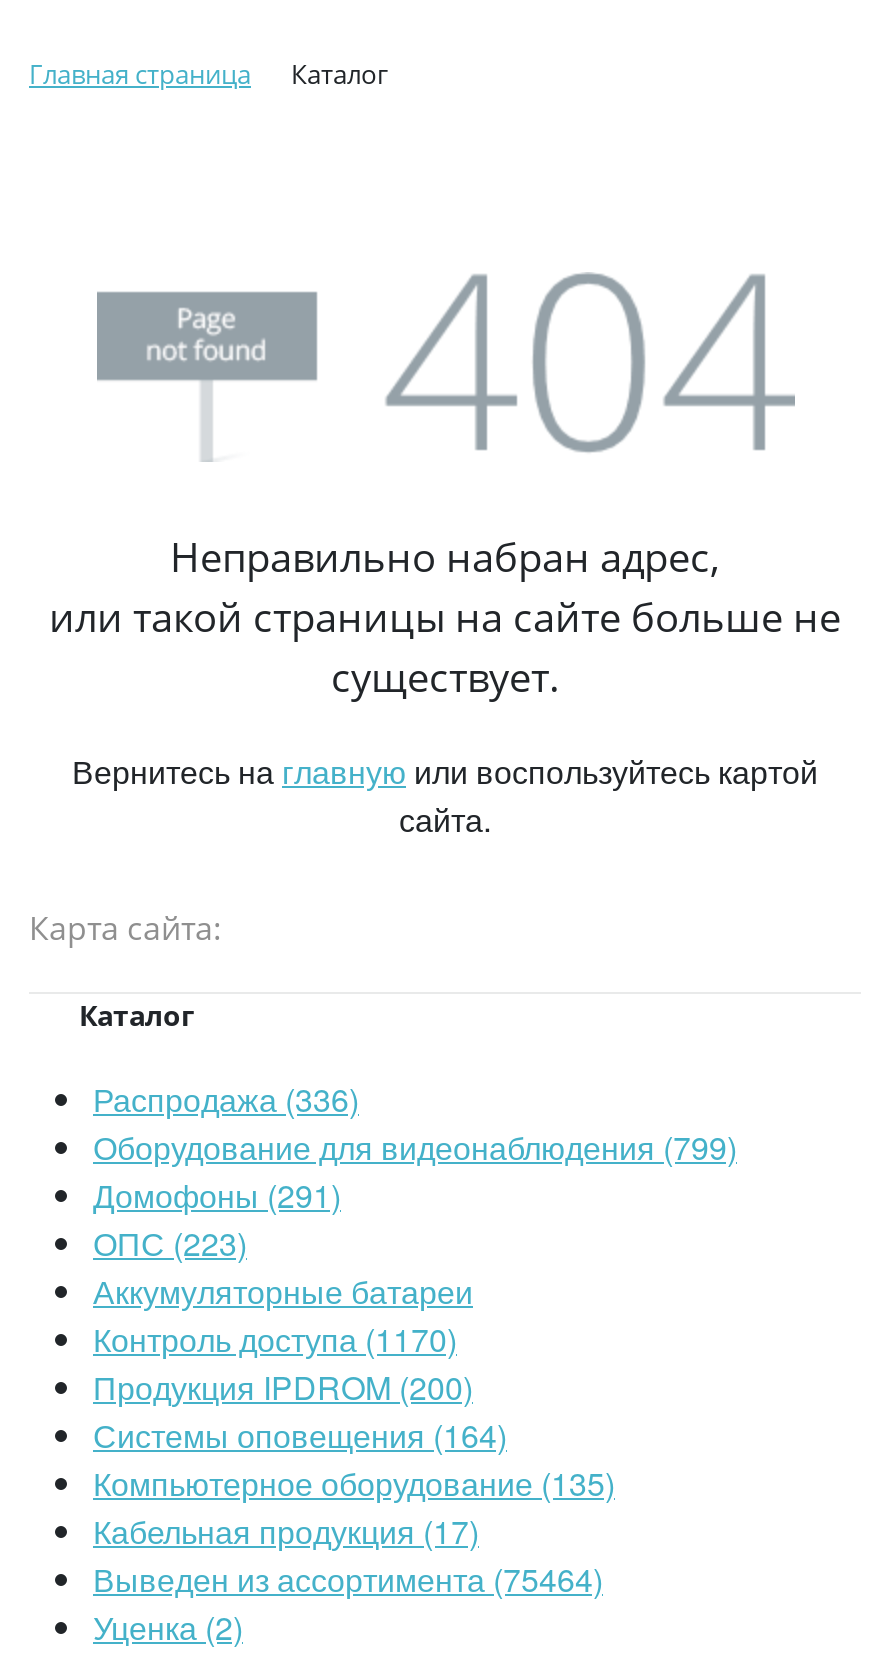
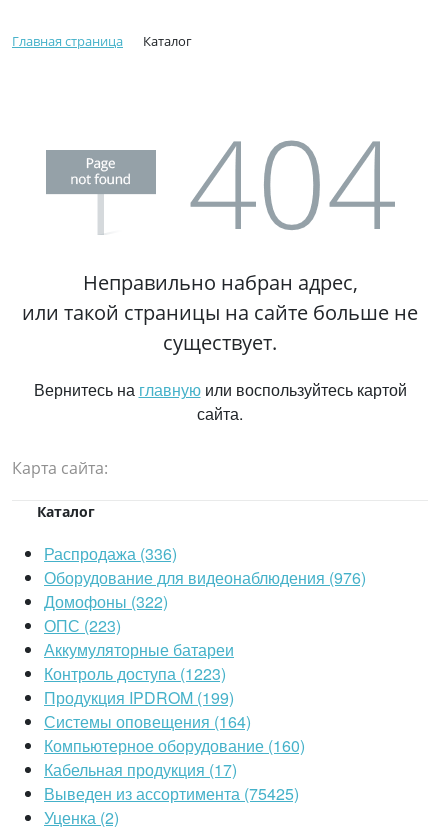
[93,1124,737,1170] Оборудование для видеонаблюдения (799) -> [44,566,366,589] Оборудование для видеонаблюдения (976)
[93,1172,341,1218] Домофоны (291) -> [44,590,168,613] Домофоны (322)
[93,1316,457,1362] Контроль доступа (1170) -> [44,662,226,685] Контроль доступа (1223)
[93,1364,473,1410] Продукция IPDROM (200) -> [44,686,234,709] Продукция IPDROM (199)
[93,1460,615,1506] Компьютерное оборудование (135) -> [44,734,305,757] Компьютерное оборудование (160)
[93,1556,603,1602] Выведен из ассортимента (75464) -> [44,782,299,805] Выведен из ассортимента (75425)

